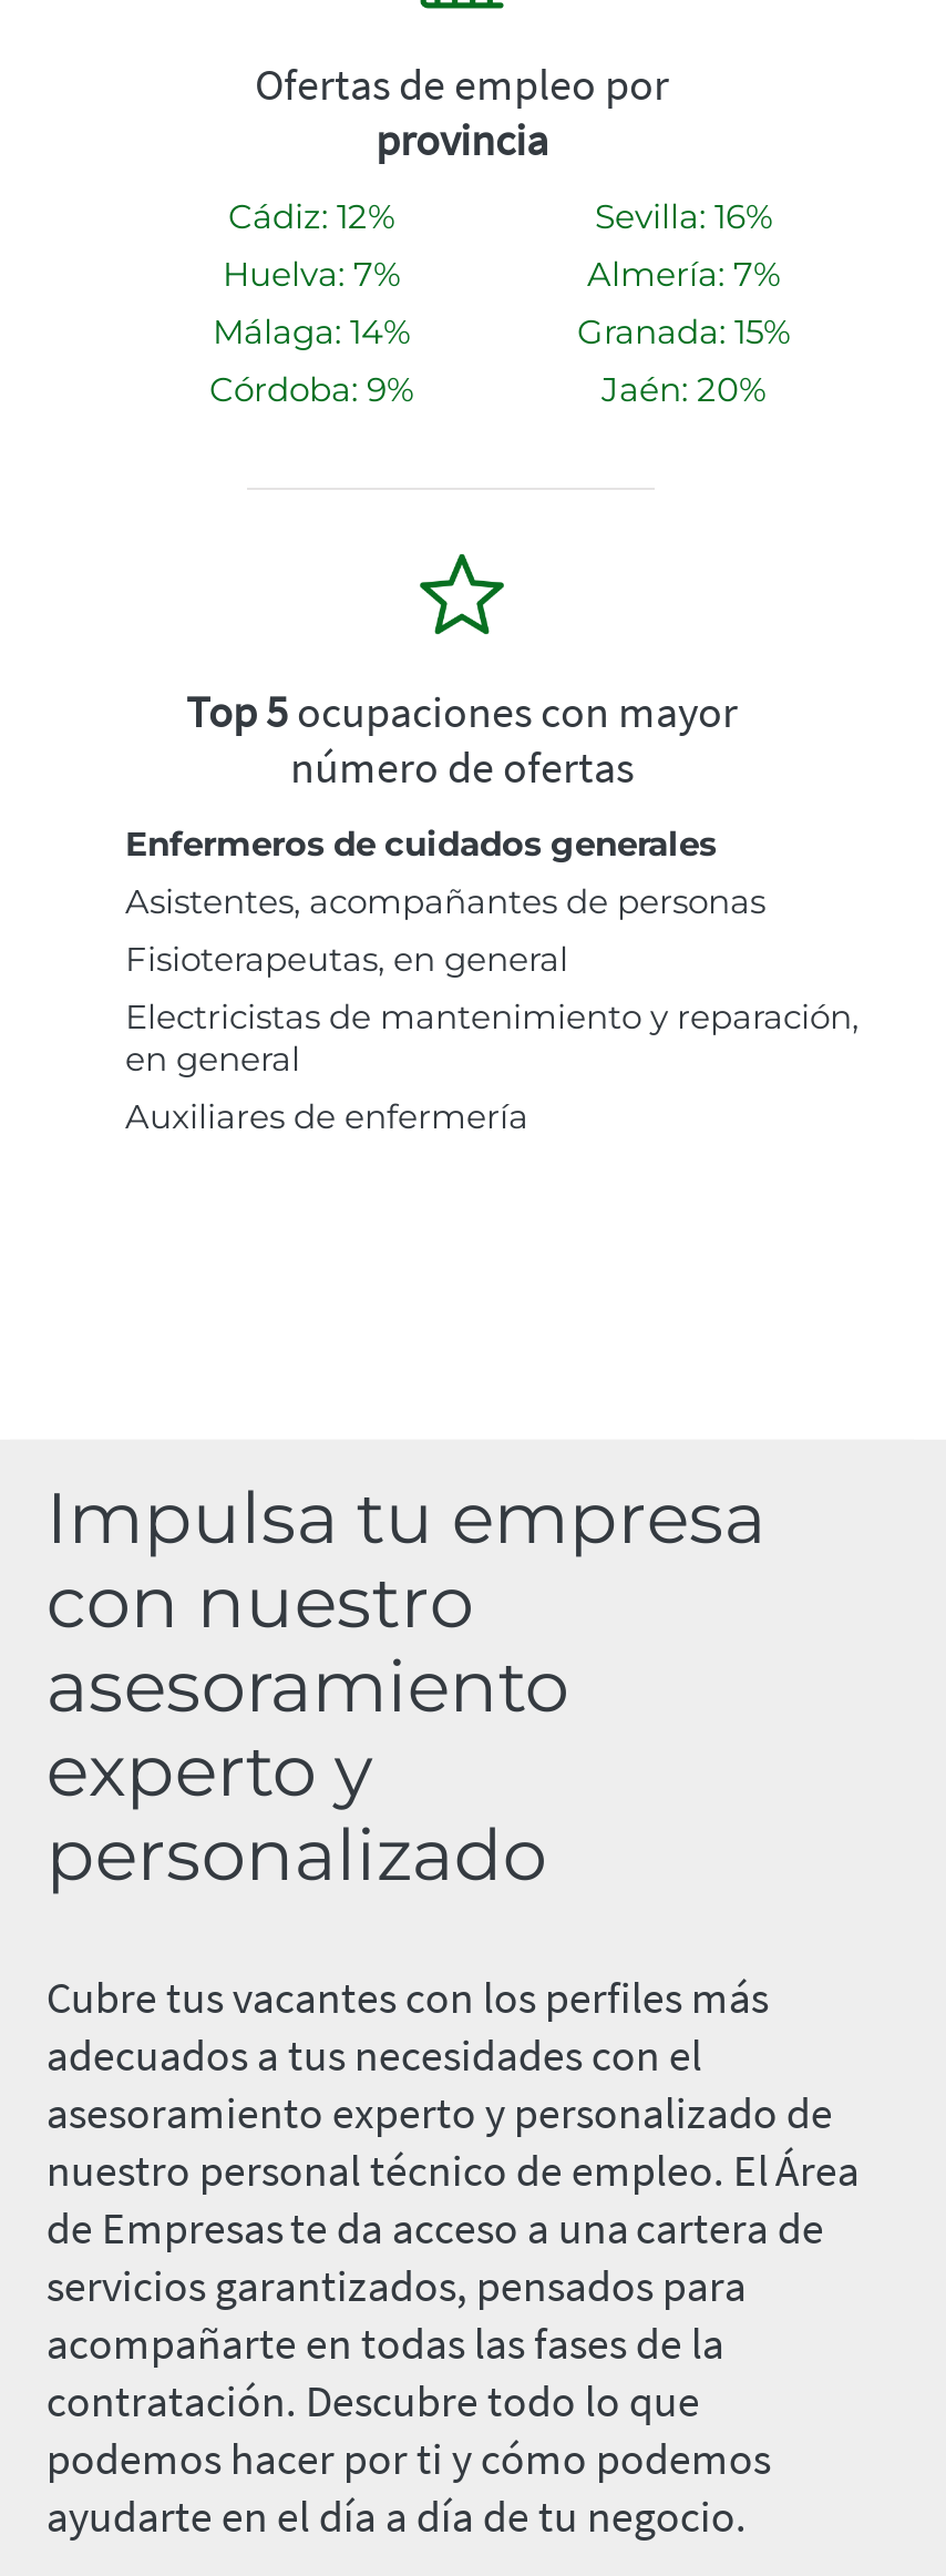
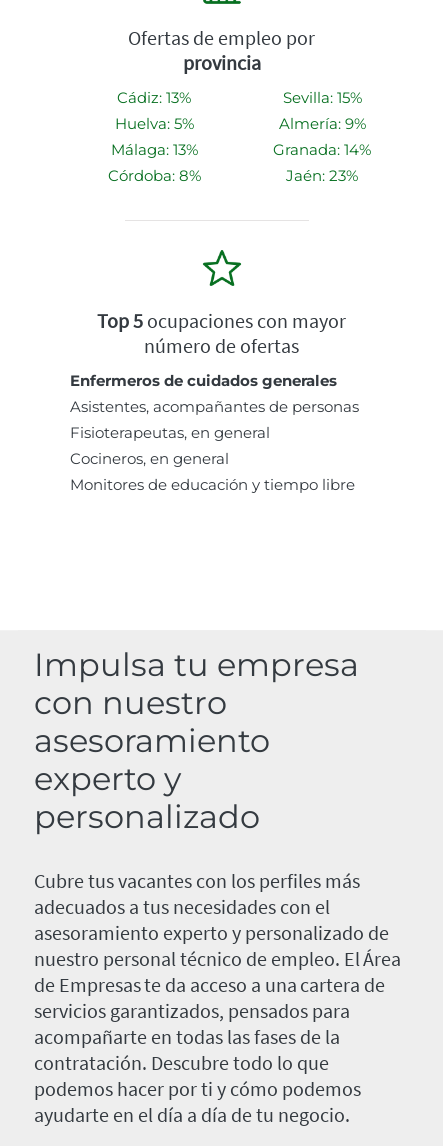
[228,196,394,238] Cádiz: 12% -> [117,88,191,107] Cádiz: 13%
[595,196,772,238] Sevilla: 16% -> [282,88,361,107] Sevilla: 15%
[223,253,400,295] Huelva: 7% -> [114,114,193,133] Huelva: 5%
[587,253,780,295] Almería: 7% -> [278,114,365,133] Almería: 9%
[213,311,410,353] Málaga: 14% -> [110,140,197,159] Málaga: 13%
[577,311,790,353] Granada: 15% -> [273,140,371,159] Granada: 14%
[209,368,413,411] Córdoba: 9% -> [107,166,200,185] Córdoba: 8%
[601,368,765,411] Jaén: 20% -> [286,166,358,185] Jaén: 23%
[125,996,858,1138] Electricistas de mantenimiento y reparación, | en general | Auxiliares de enfermería -> [70,449,355,494] Cocineros, en general | Monitores de educación y tiempo libre

